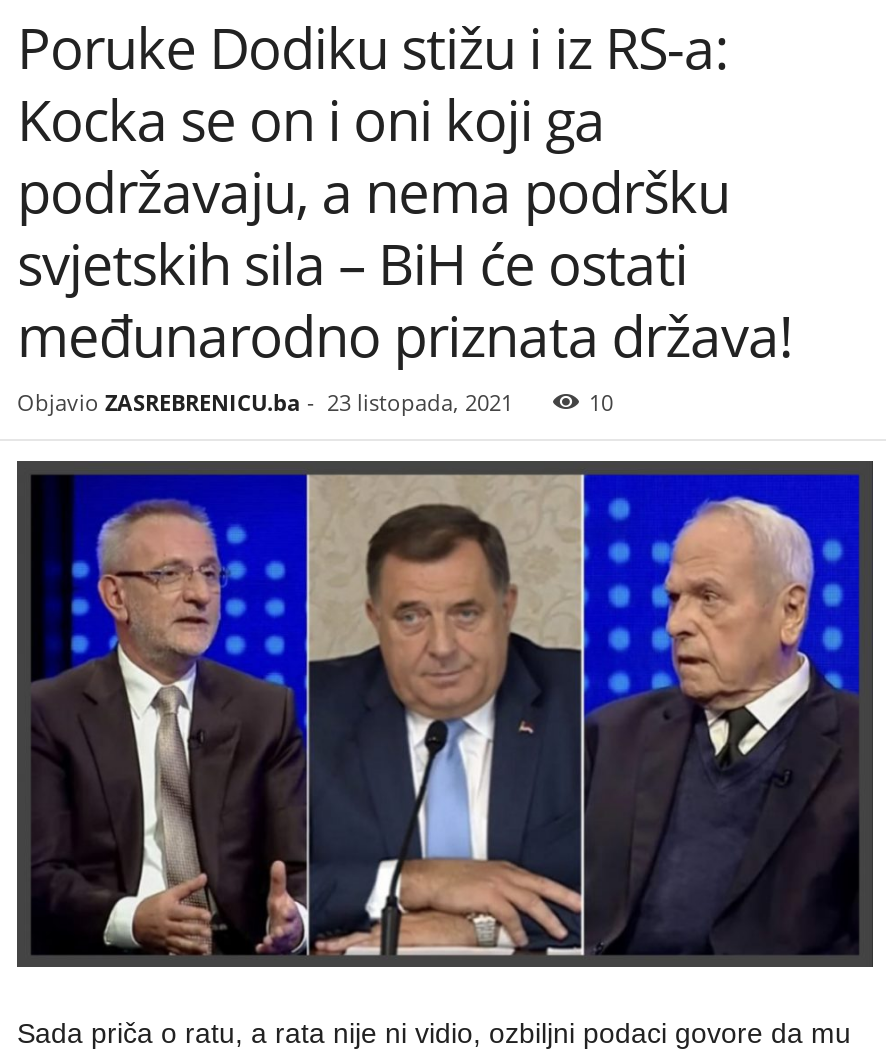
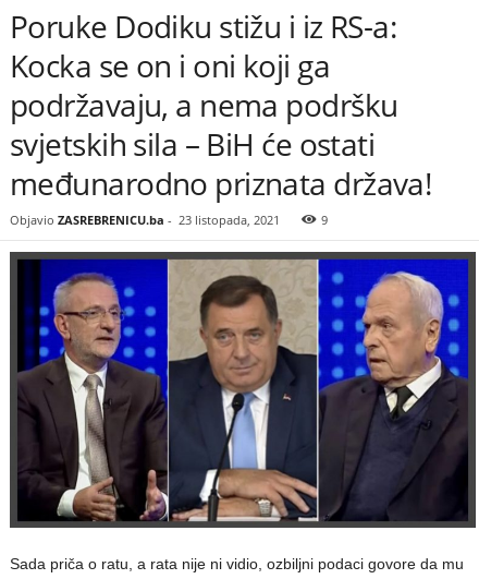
[589,387,613,417] 10 -> [321,212,328,228] 9

